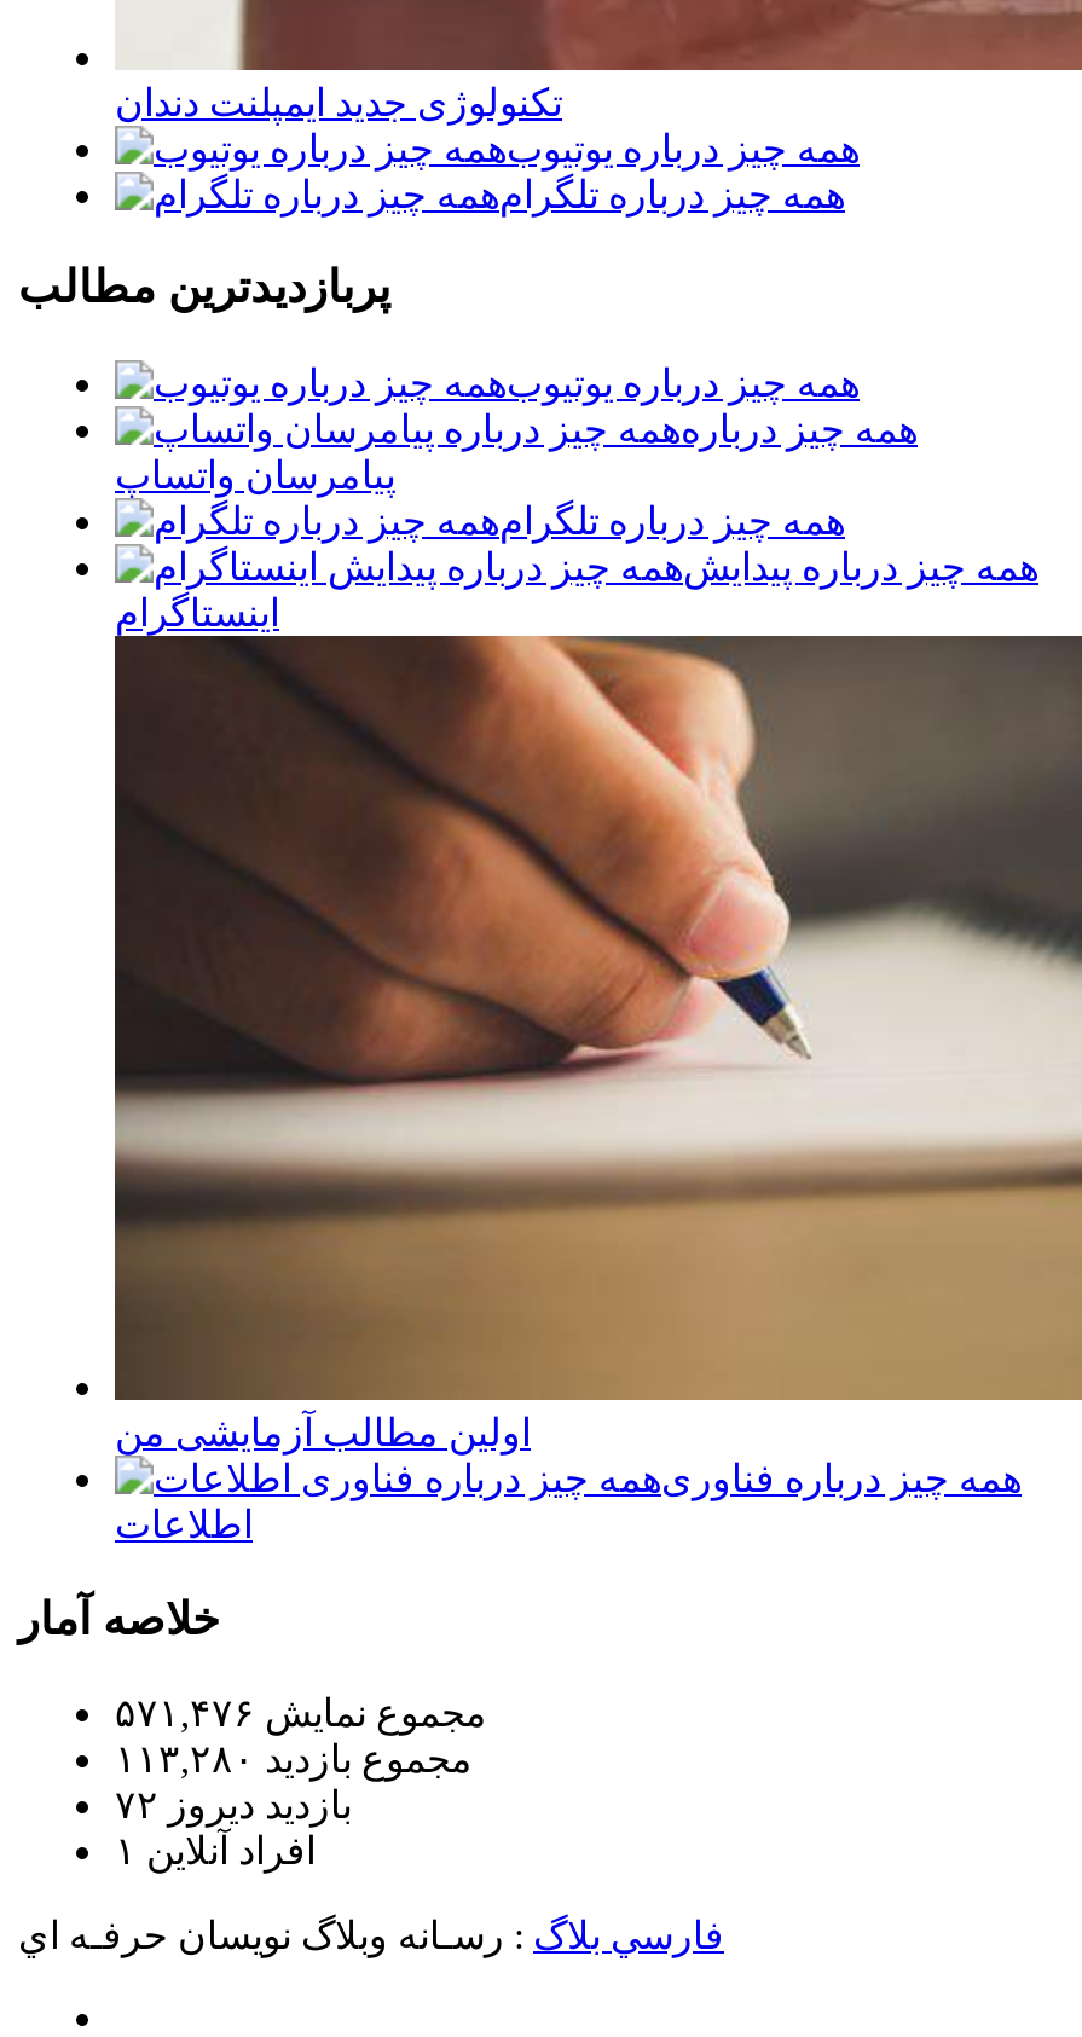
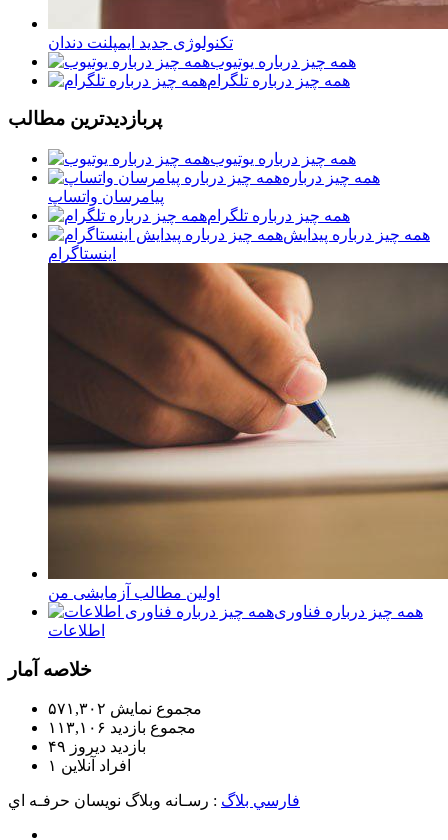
[115,1694,487,1735] مجموع نمایش‌ ۵۷۱,۴۷۶ -> [48,700,202,717] مجموع نمایش‌ ۵۷۱,۳۰۲
[115,1740,473,1781] مجموع بازدید ۱۱۳,۲۸۰ -> [48,719,196,736] مجموع بازدید ۱۱۳,۱۰۶
[115,1786,352,1827] بازدید دیروز ۷۲ -> [48,738,146,755] بازدید دیروز ۴۹

